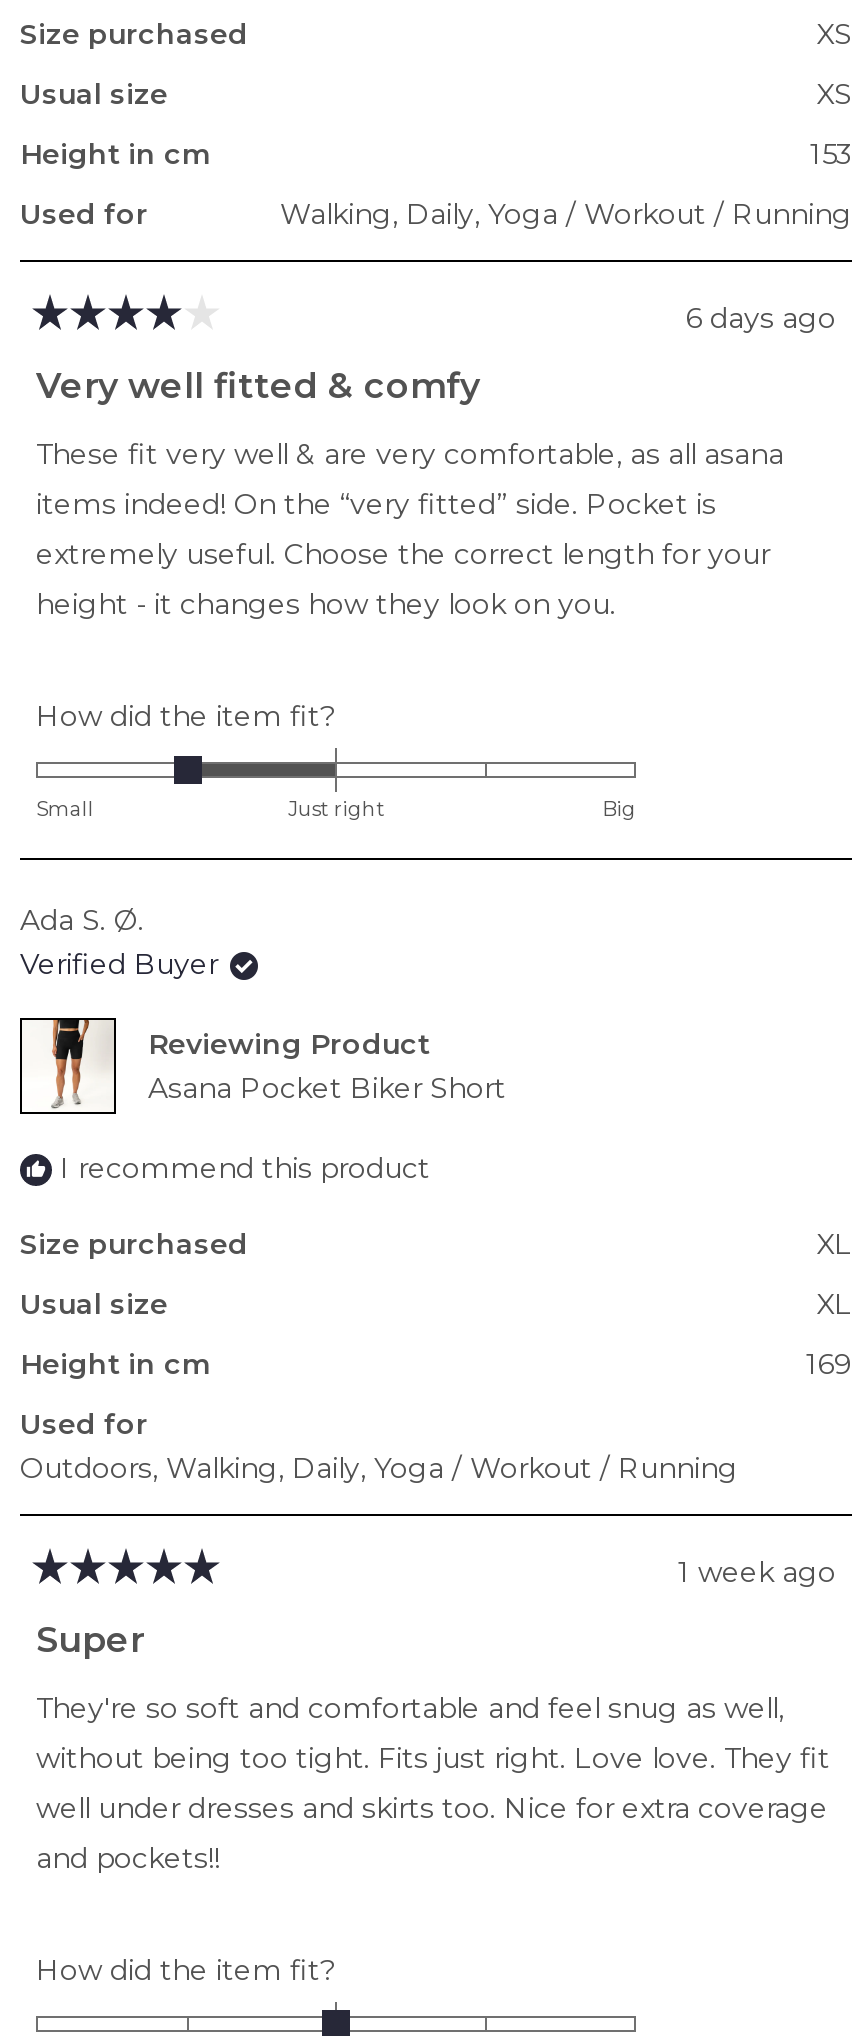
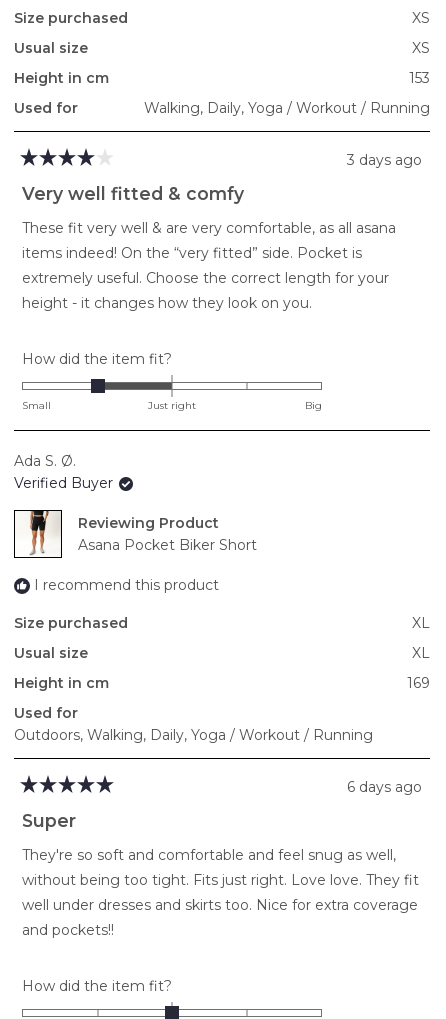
[686,299,836,335] 6 days ago -> [347,151,422,169] 3 days ago
[678,1554,836,1590] 1 week ago -> [347,778,422,796] 6 days ago

